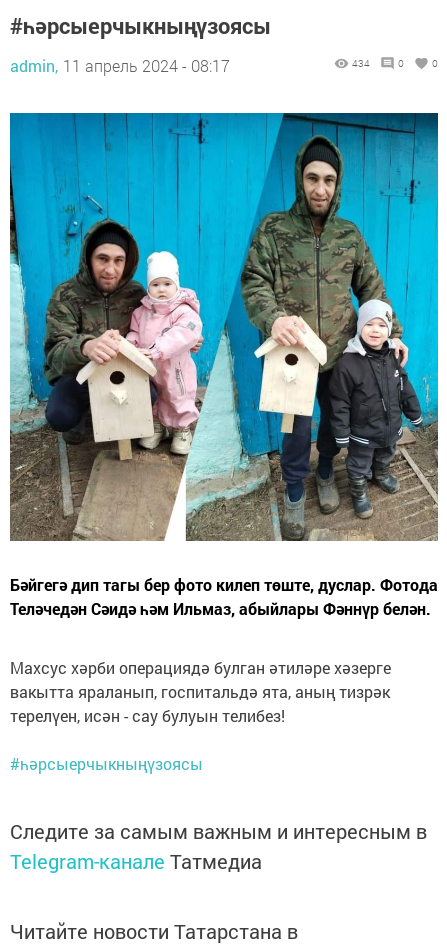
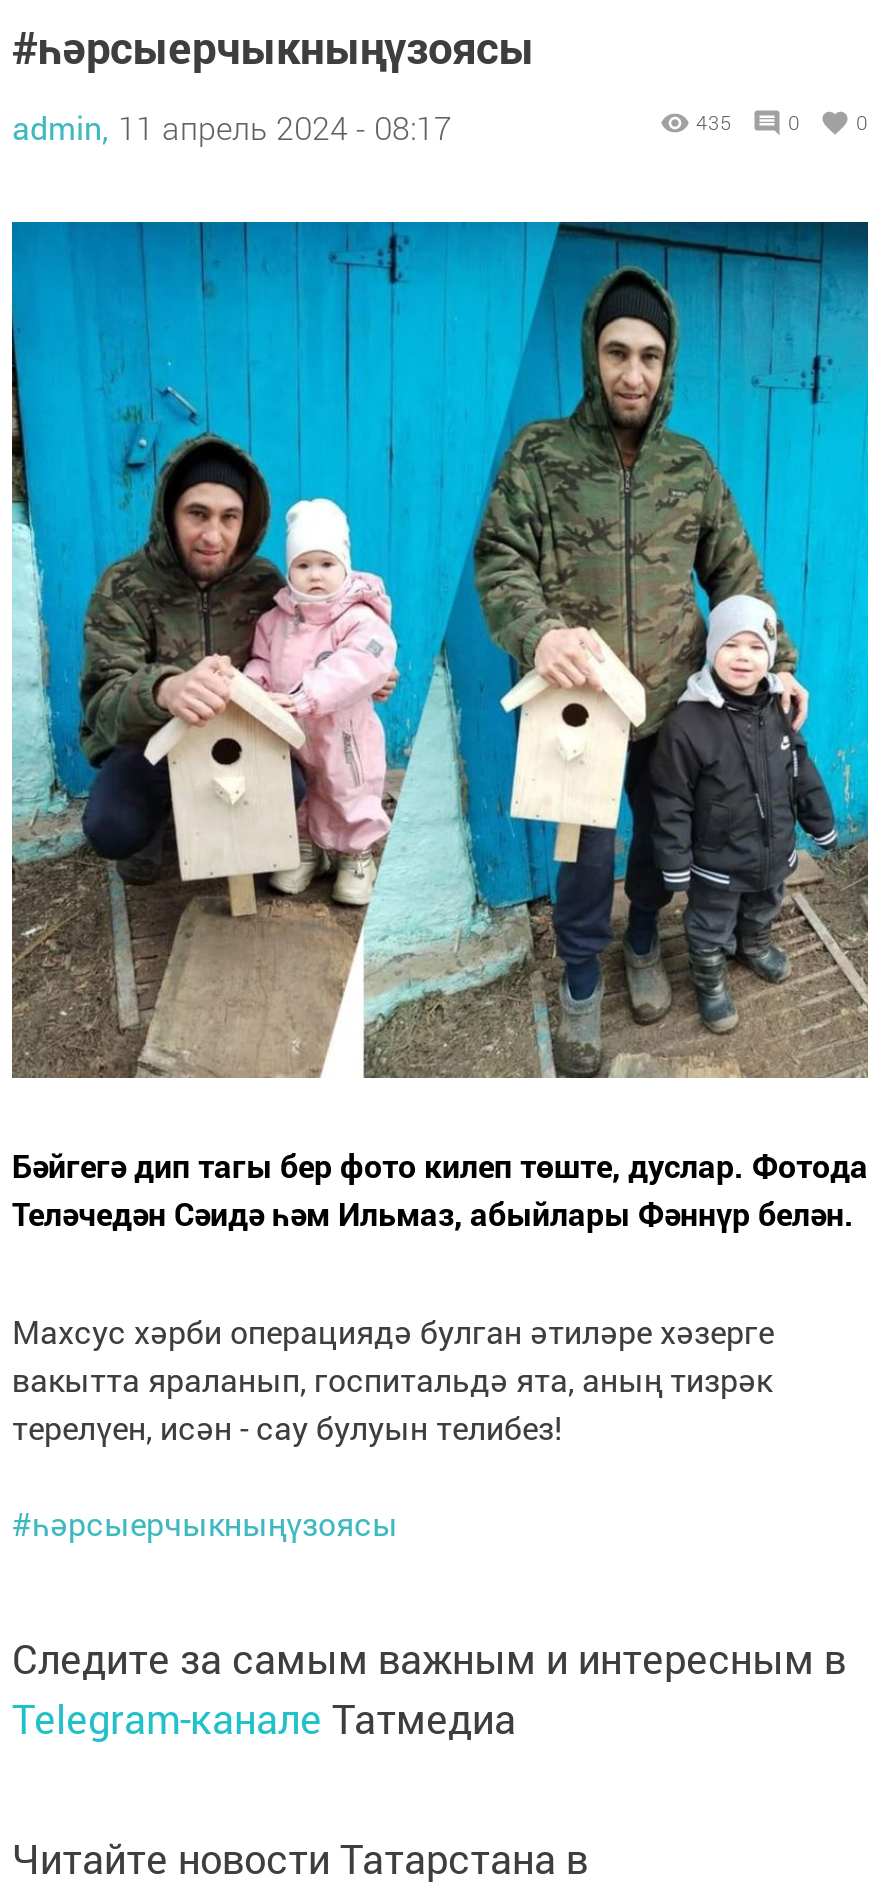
[352,57,370,70] 434 -> [696,110,732,136] 435

